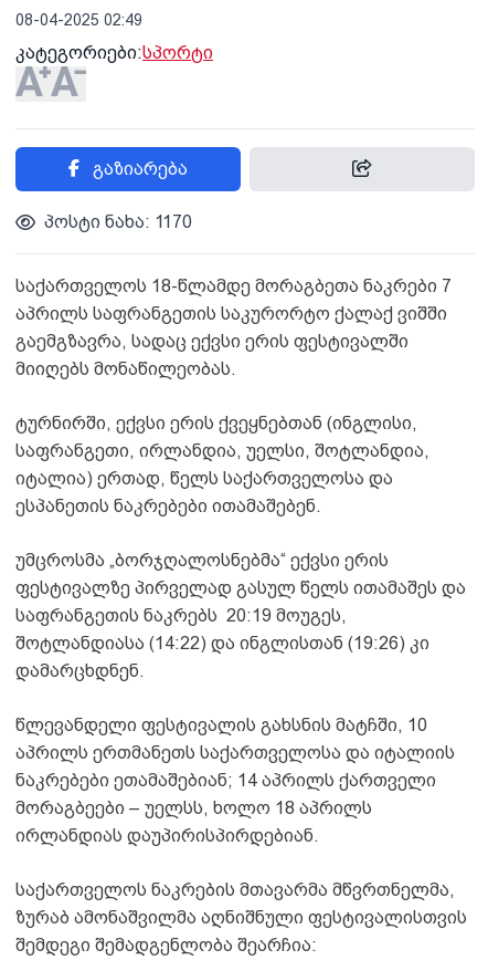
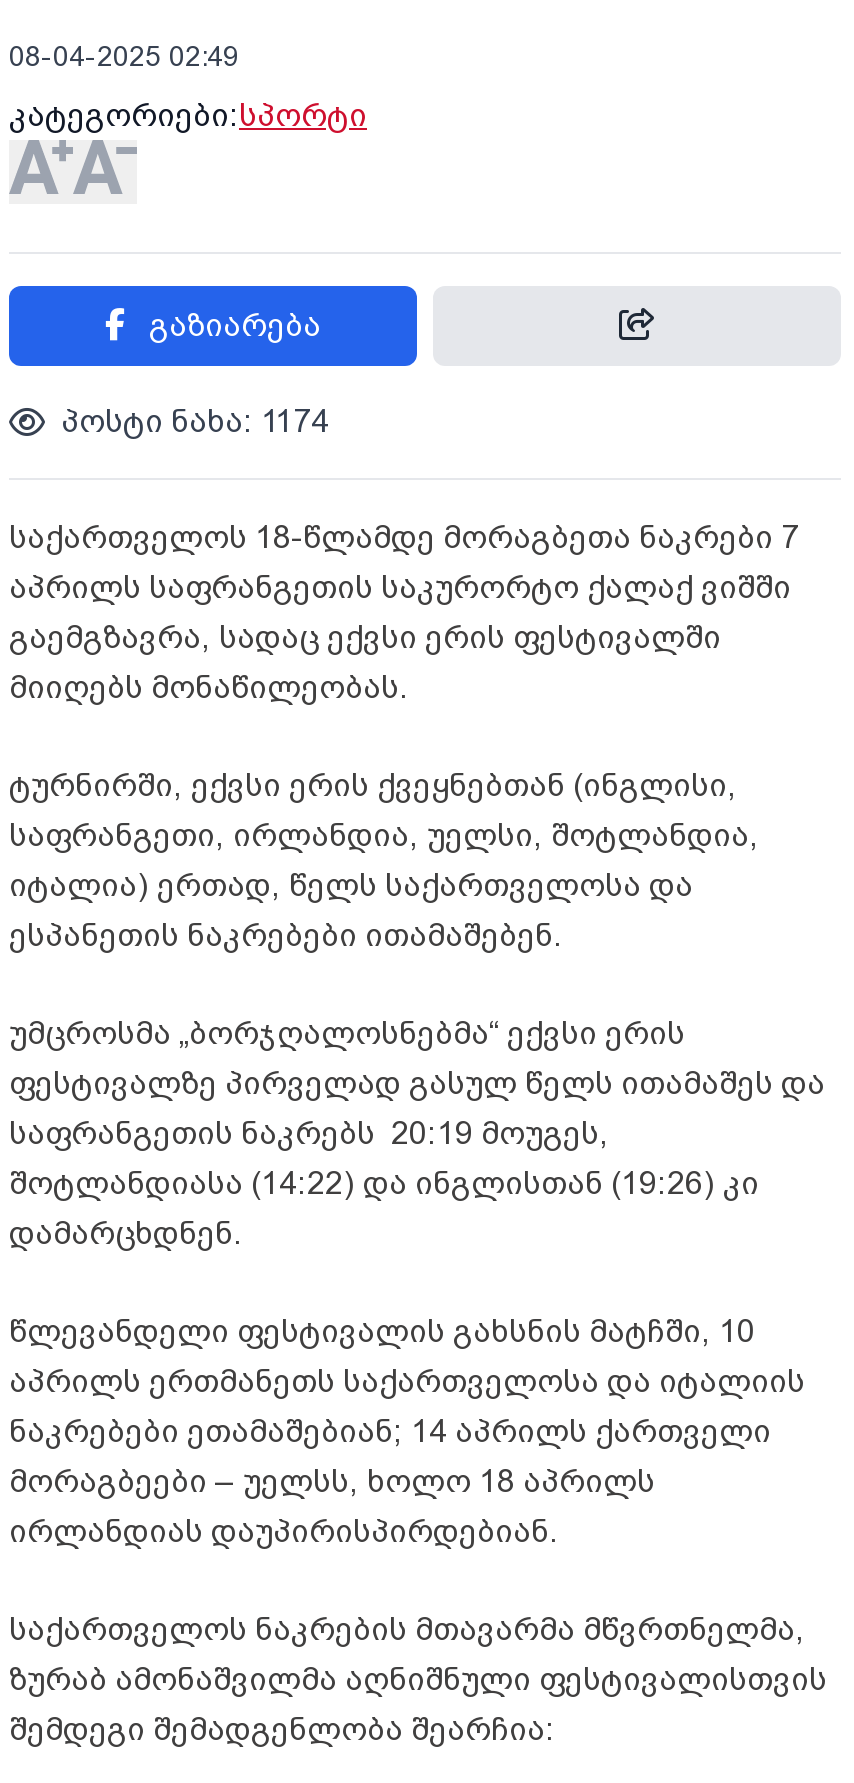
[44,211,192,232] პოსტი ნახა: 1170 -> [61,402,329,440] პოსტი ნახა: 1174

